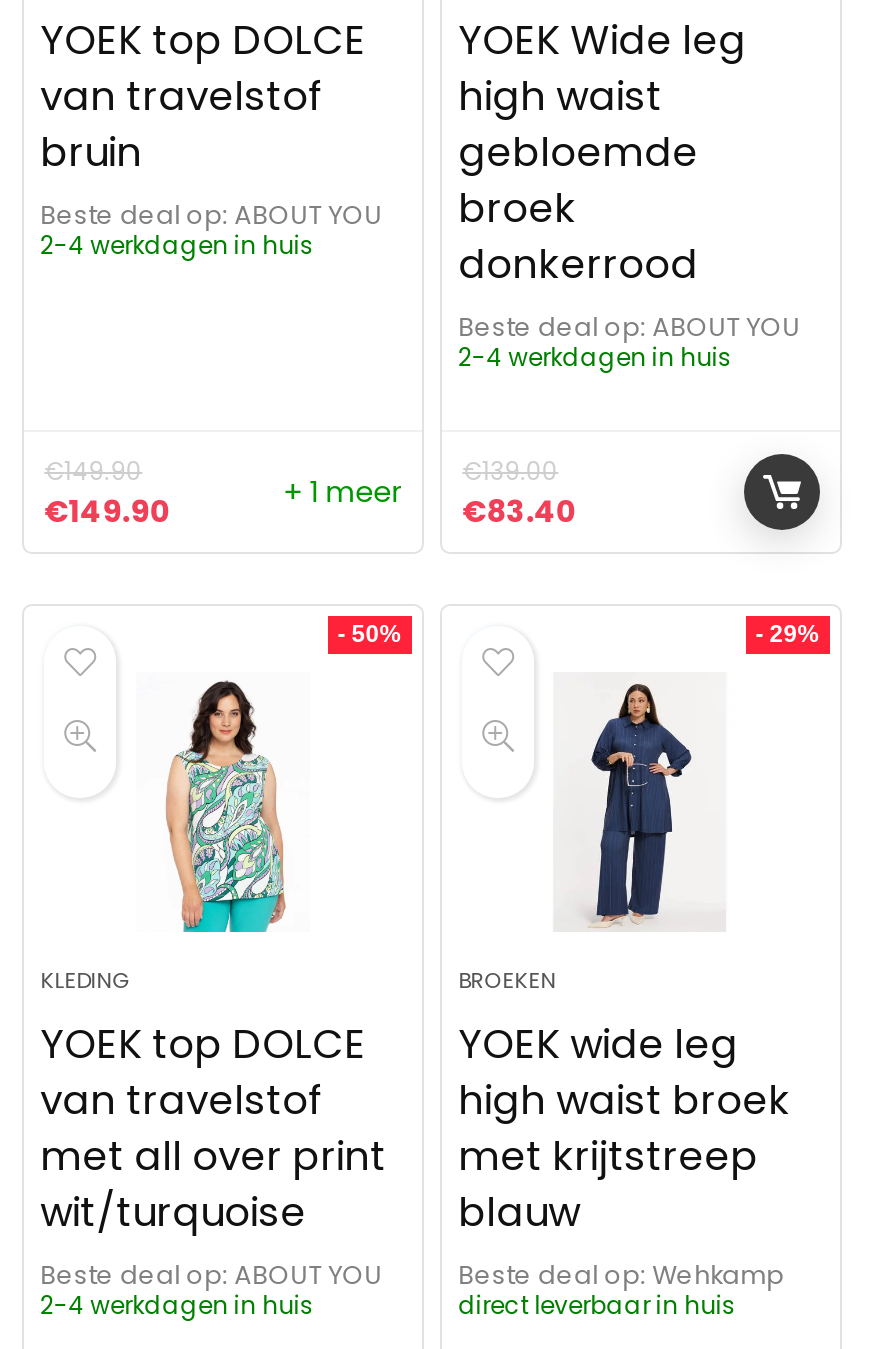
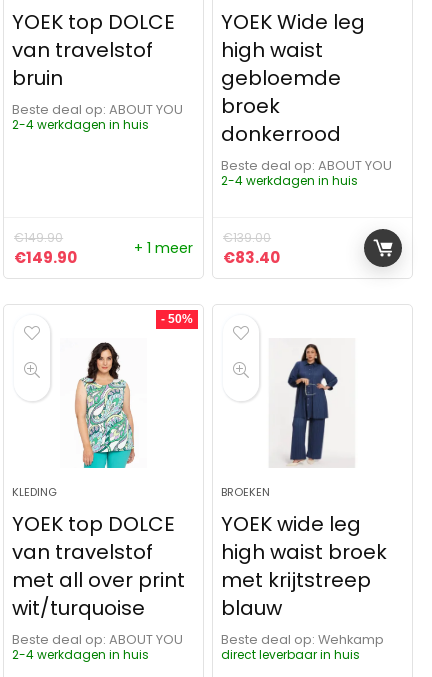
[756,620,820,648] - 29% -> none

